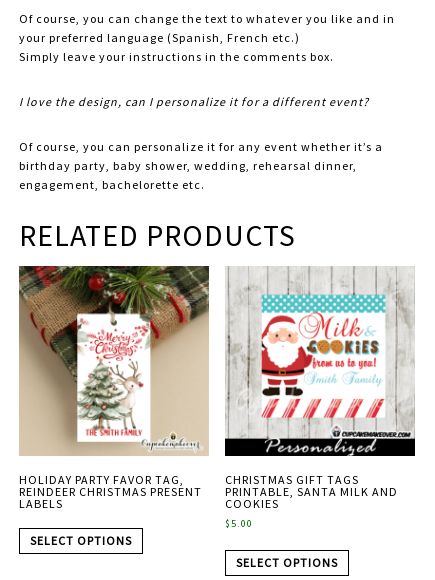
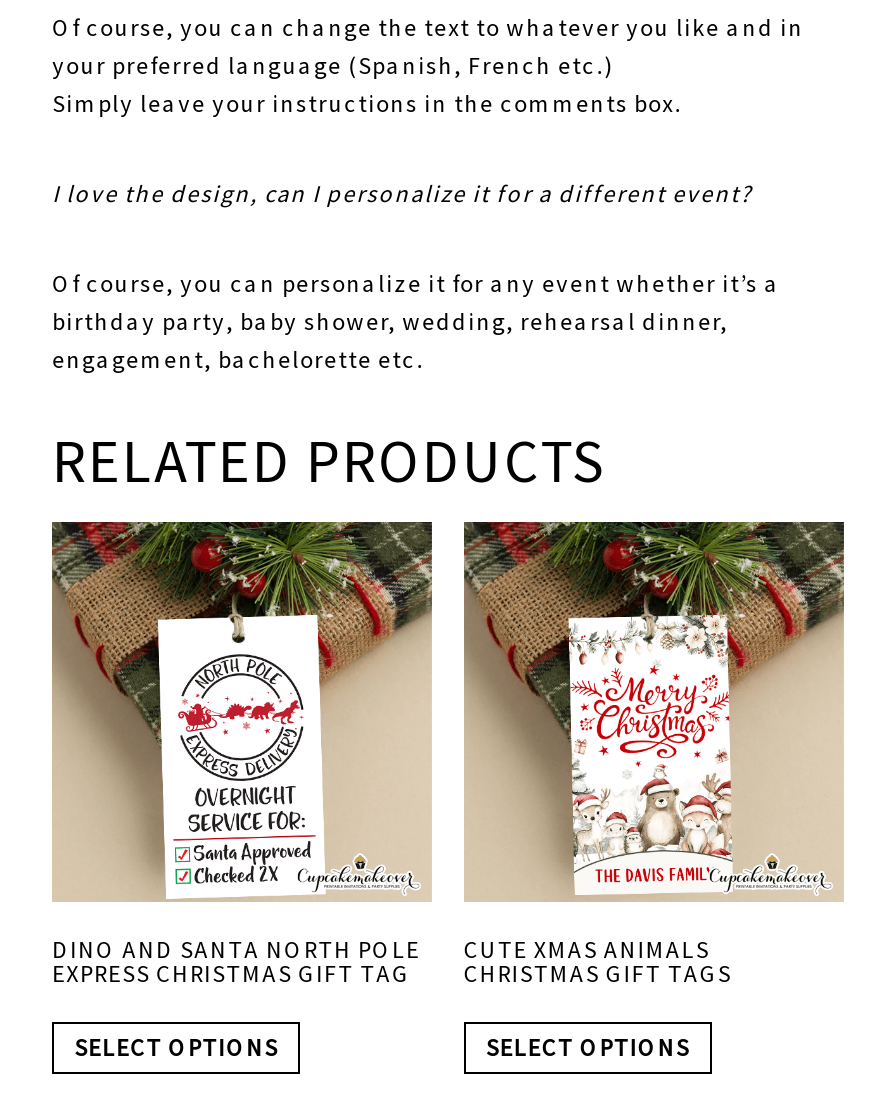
none -> [464,935,710,965] CUTE XMAS ANIMALS
[19,266,416,511] [image] | HOLIDAY PARTY FAVOR TAG, | REINDEER CHRISTMAS PRESENT | LABELS -> [52,520,846,989] [image] | DINO AND SANTA NORTH POLE | EXPRESS CHRISTMAS GIFT TAG
[72,313,155,453] [image] -> [156,614,326,896] [image]
[225,484,398,530] PRINTABLE, SANTA MILK AND | COOKIES | $5.00 -> none

